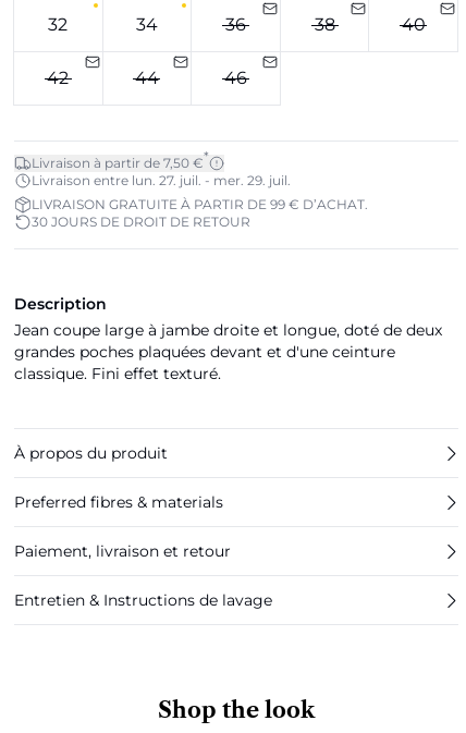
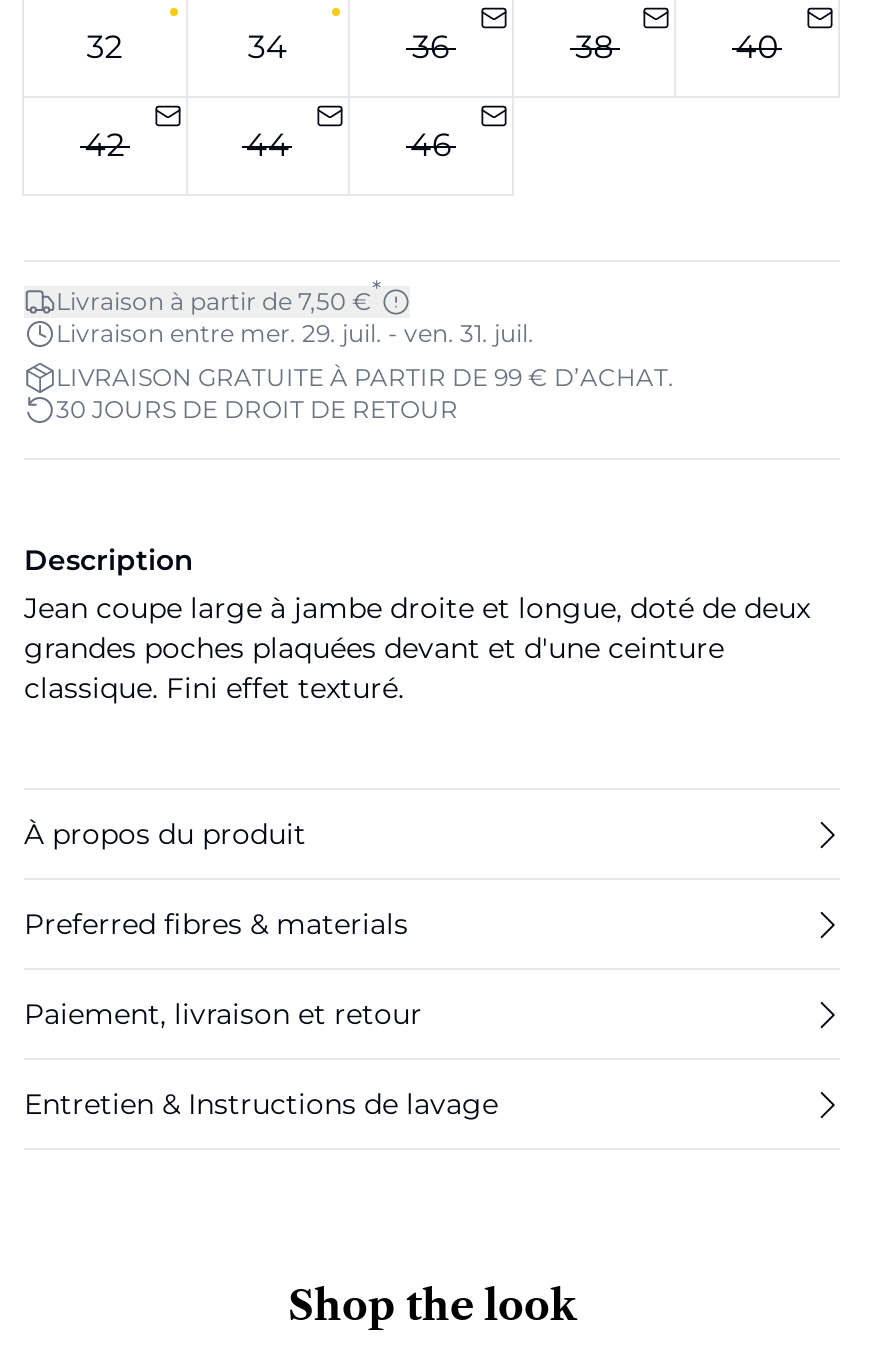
[32,172,291,188] Livraison entre lun. 27. juil. - mer. 29. juil. -> [56,318,534,348] Livraison entre mer. 29. juil. - ven. 31. juil.

